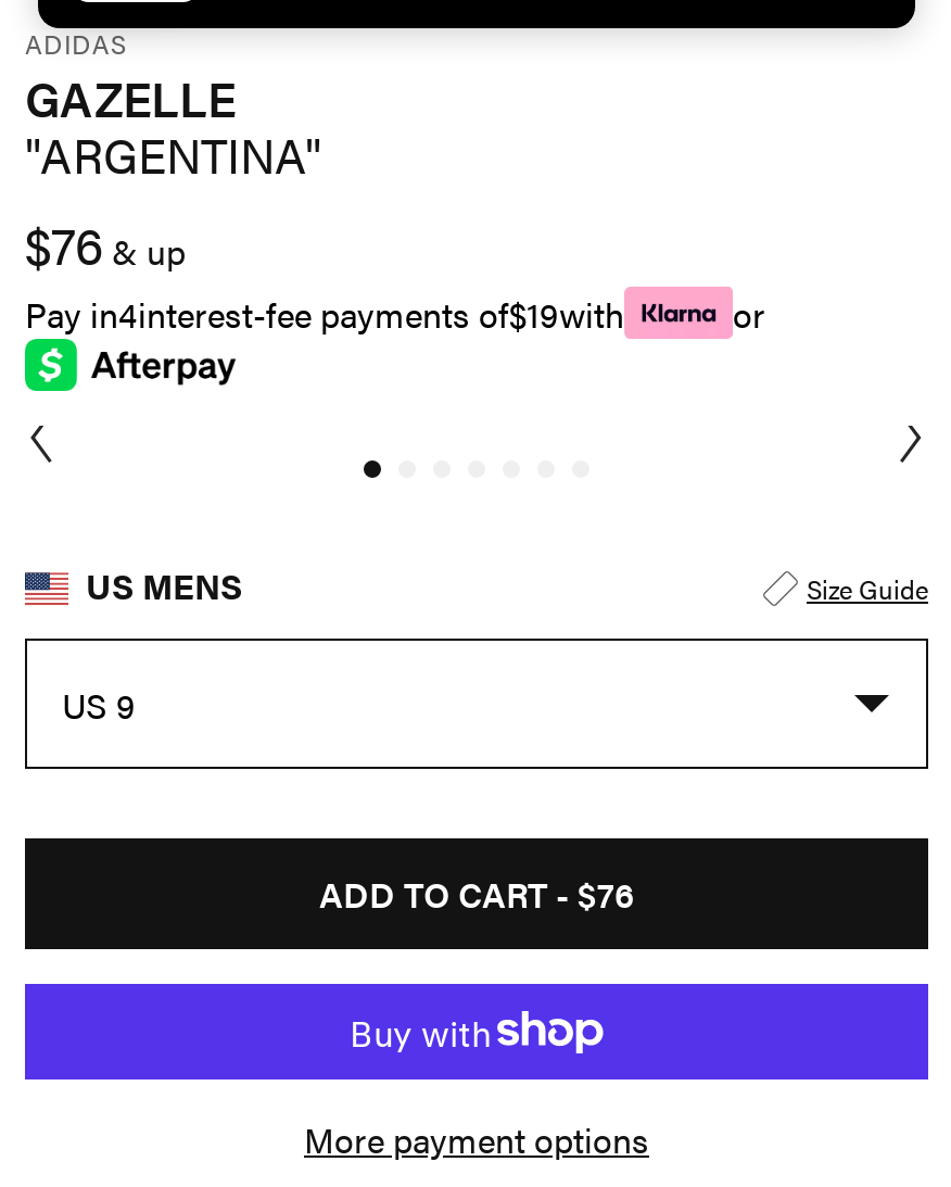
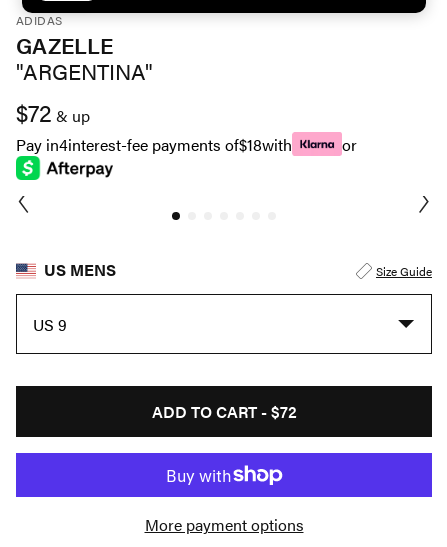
[25,206,186,280] $76& up -> [16,95,90,129] $72& up
[25,288,624,338] Pay in4interest-fee payments of$19with -> [16,132,292,155] Pay in4interest-fee payments of$18with
[319,869,634,919] ADD TO CART - $76 -> [151,400,296,423] ADD TO CART - $72

